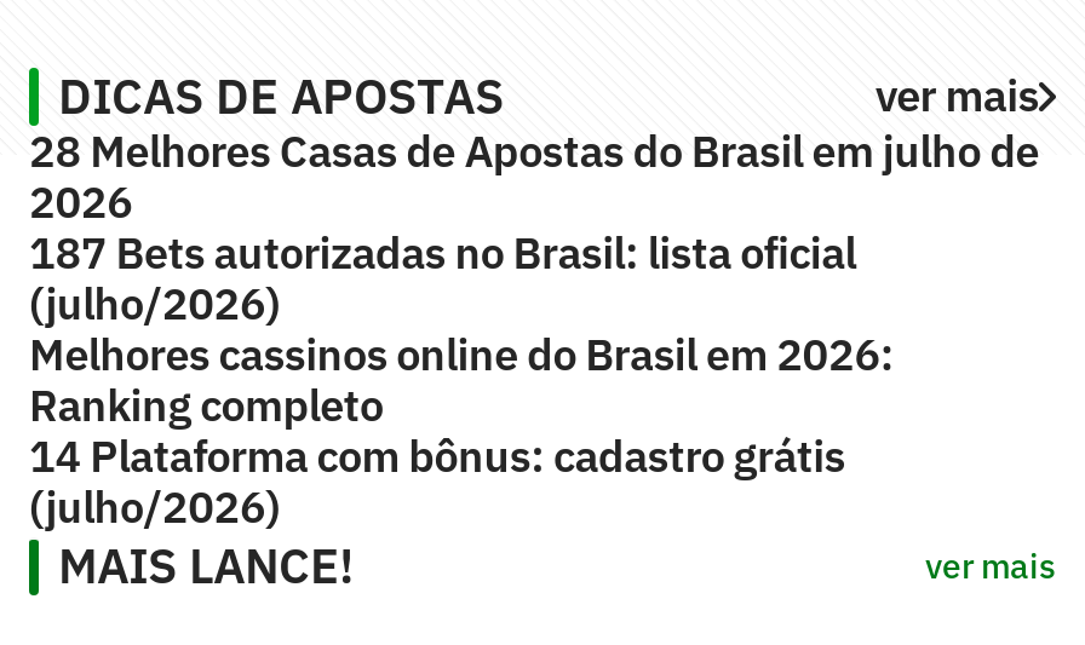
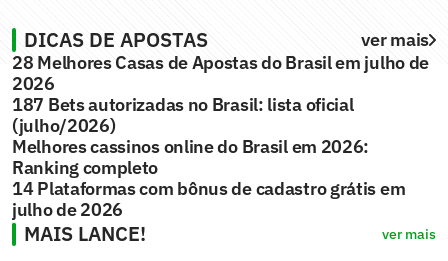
[29,428,845,535] 14 Plataforma com bônus: cadastro grátis | (julho/2026) -> [12,177,405,221] 14 Plataformas com bônus de cadastro grátis em | julho de 2026

